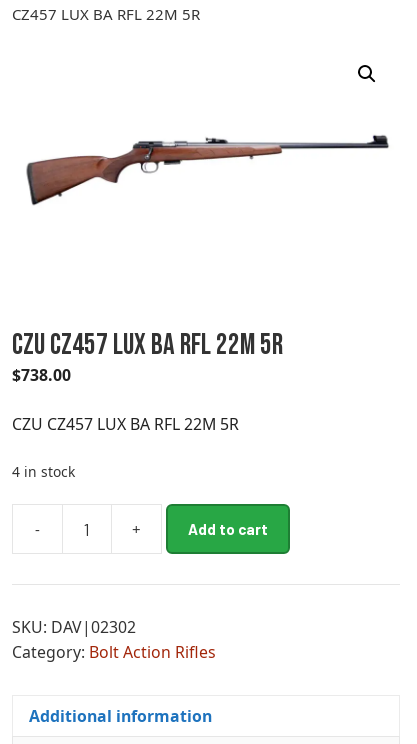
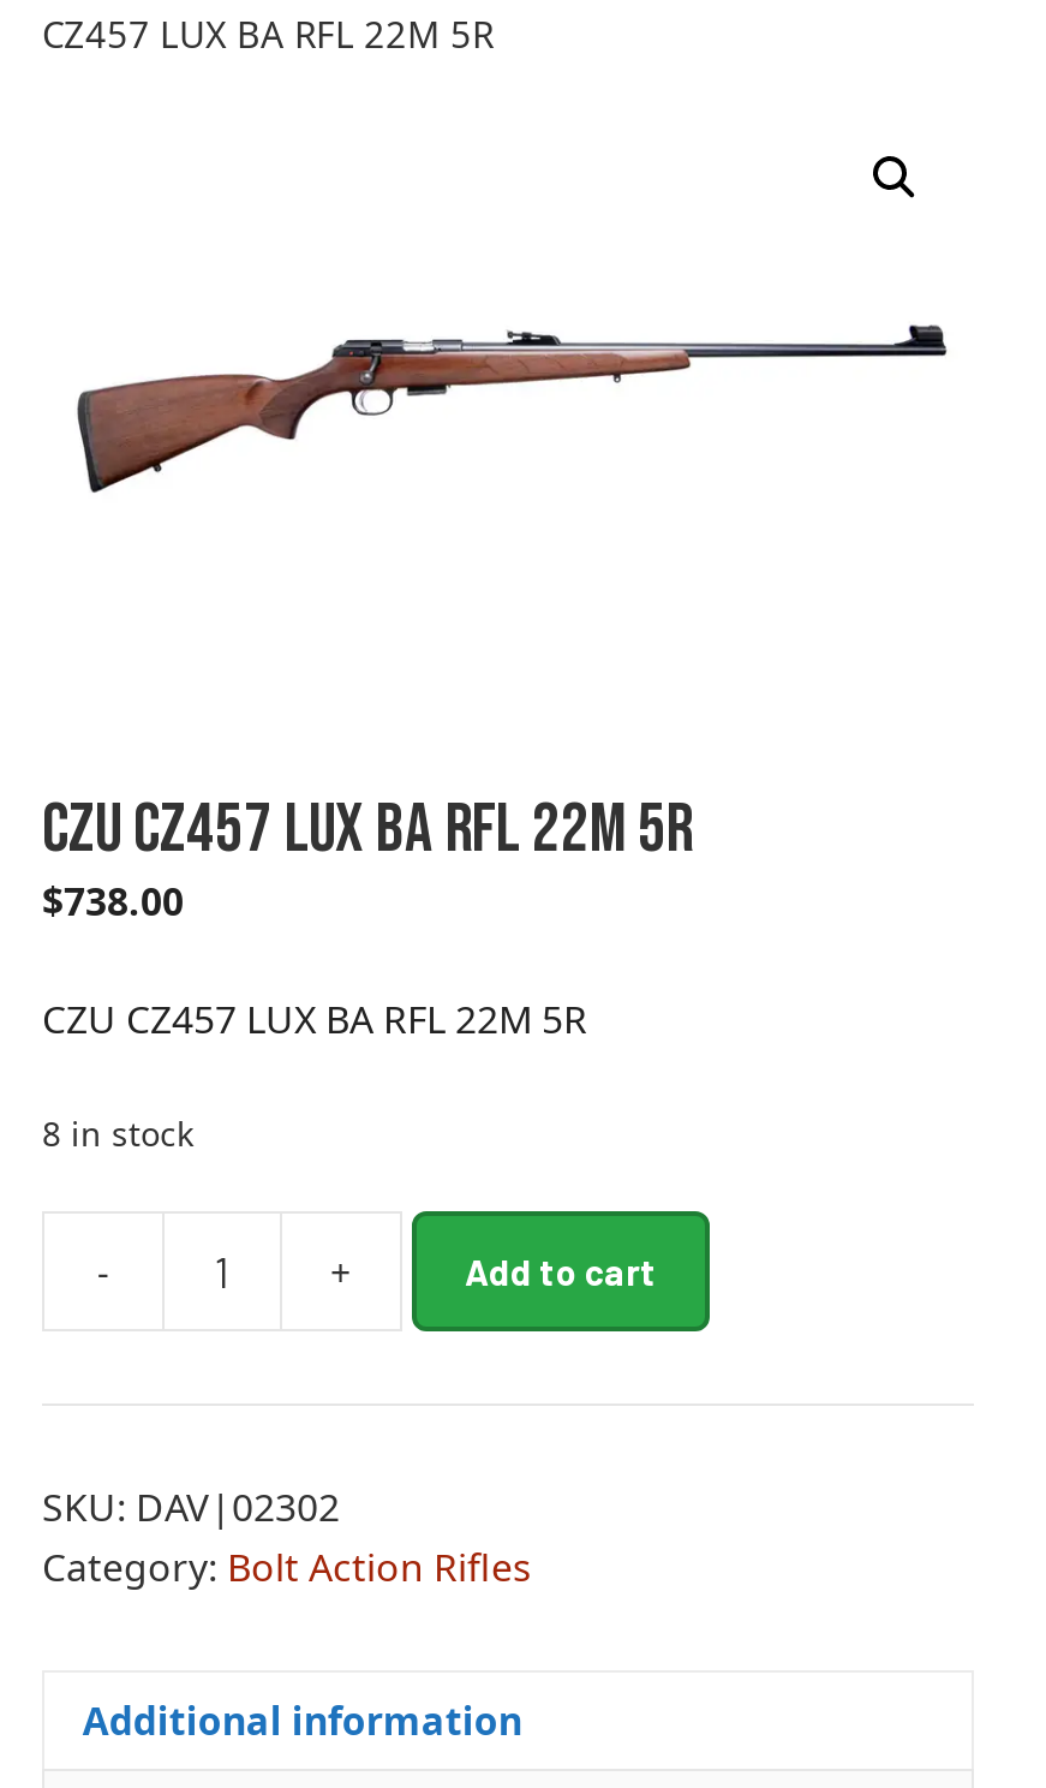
[12,462,75,481] 4 in stock -> [42,1110,193,1156] 8 in stock

